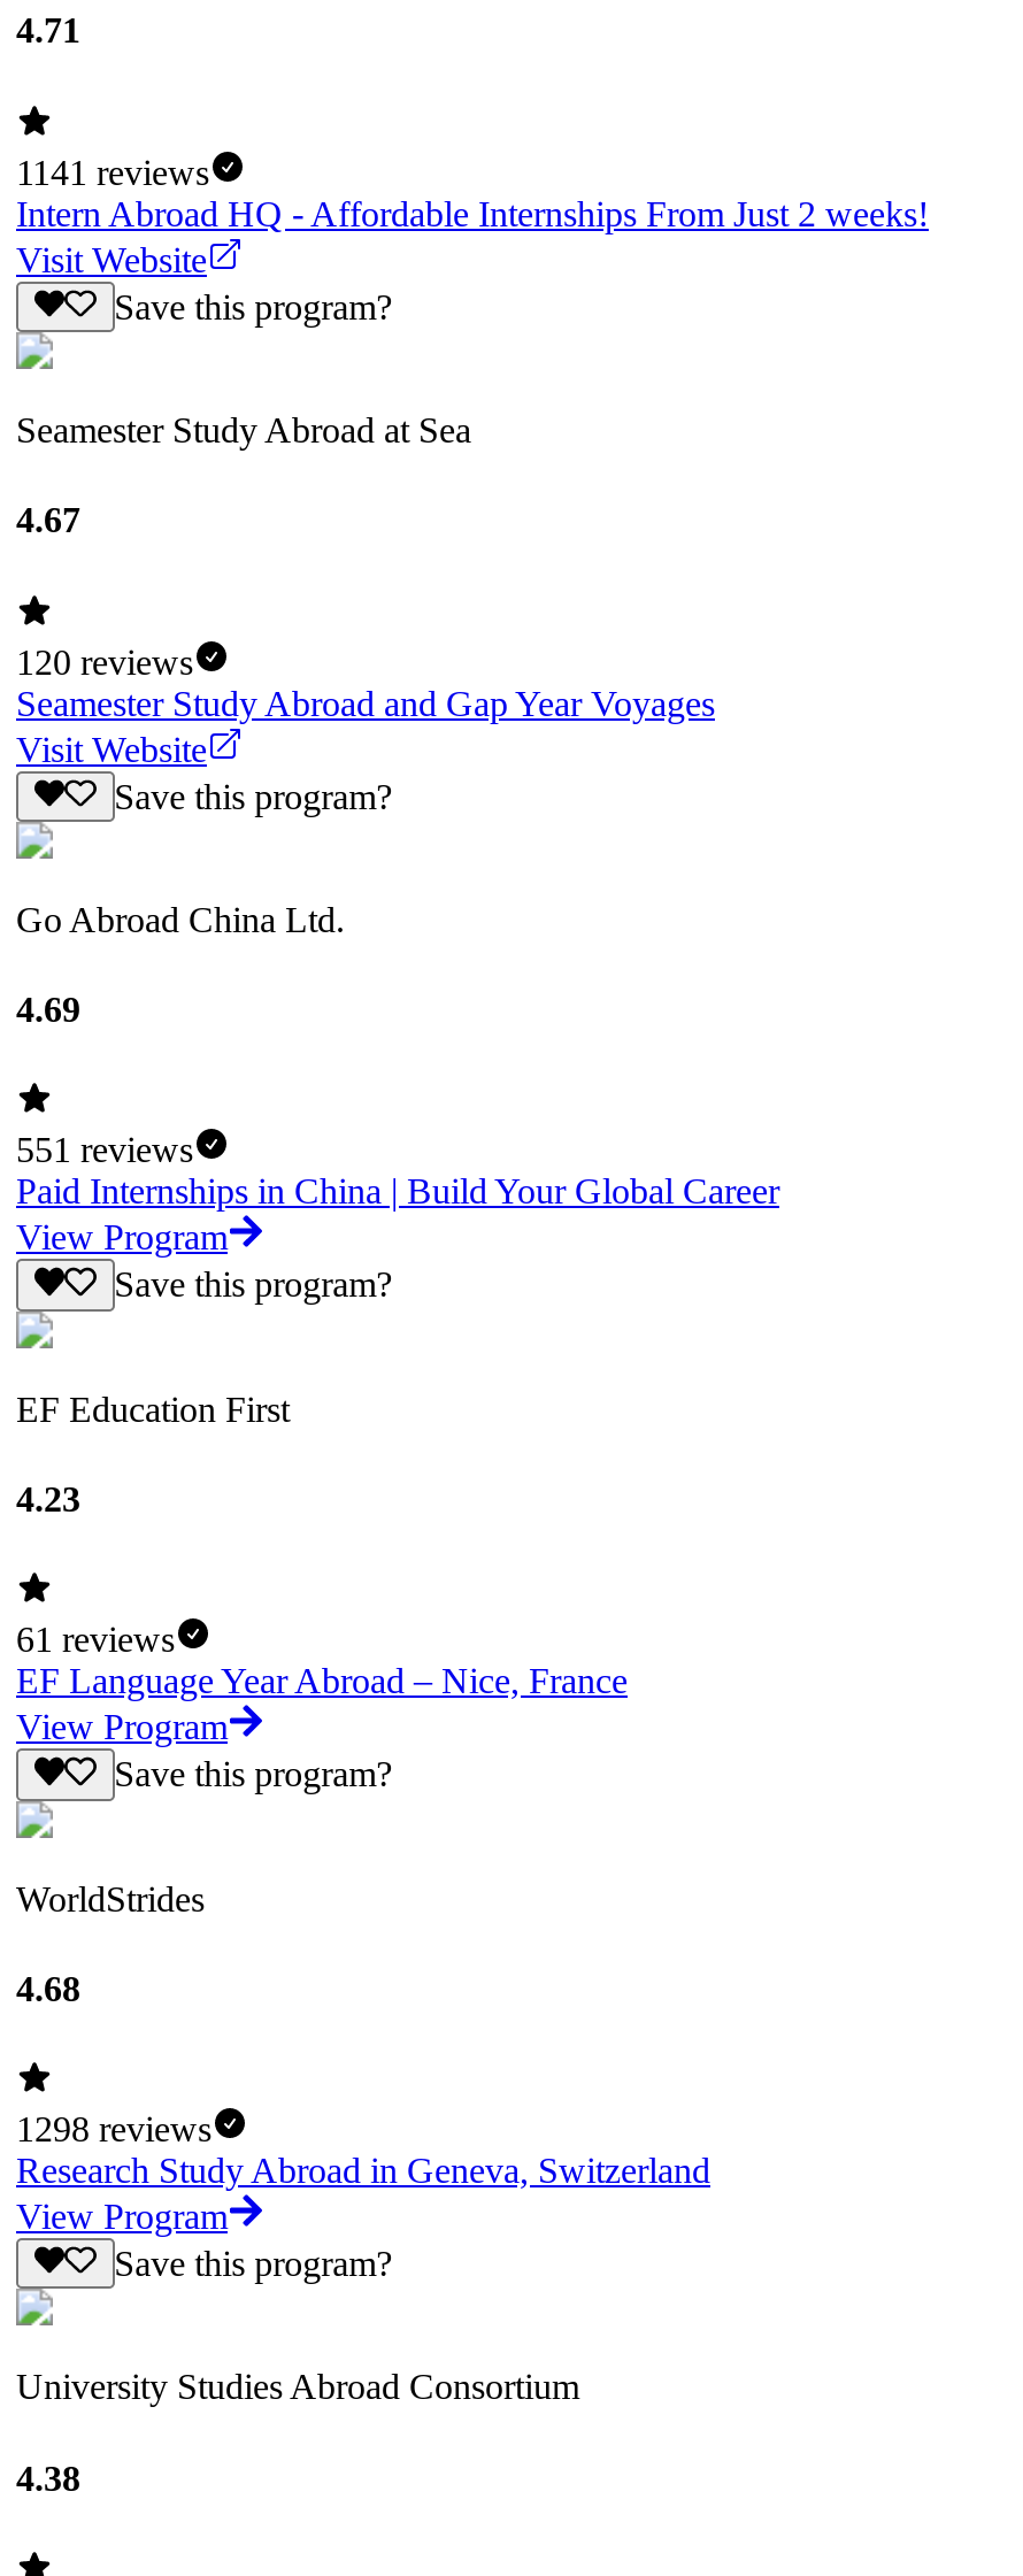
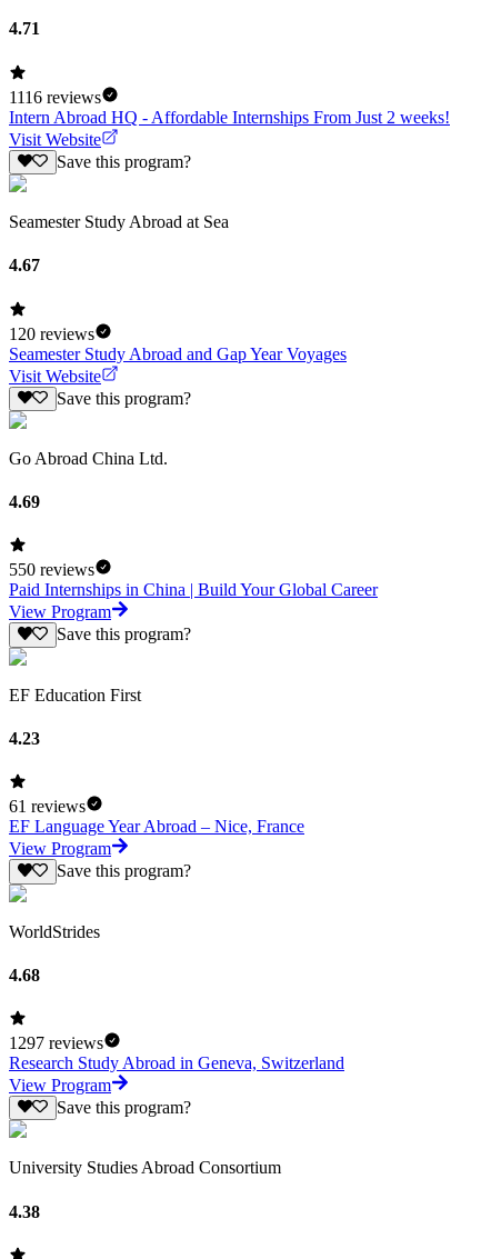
[16,152,209,191] 1141 reviews -> [9,87,101,106] 1116 reviews
[16,1131,193,1170] 551 reviews -> [9,560,94,579] 550 reviews
[16,2110,211,2149] 1298 reviews -> [9,1034,103,1052] 1297 reviews

